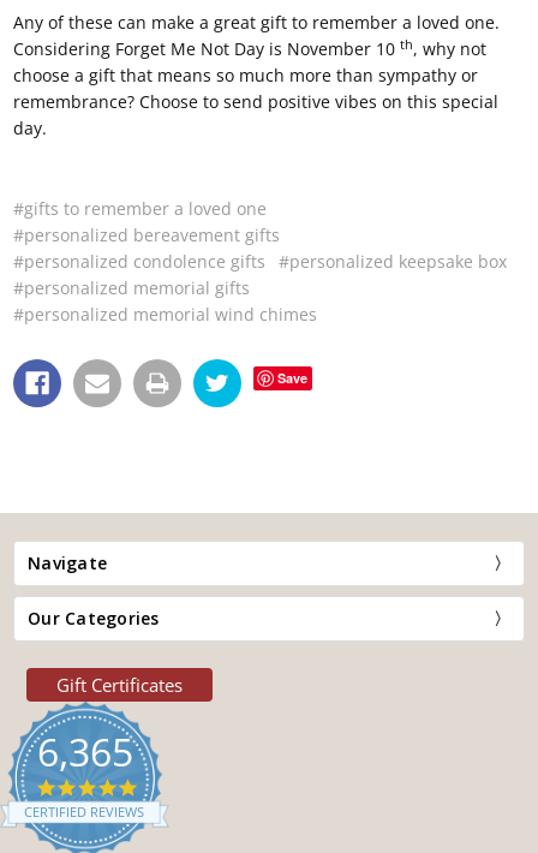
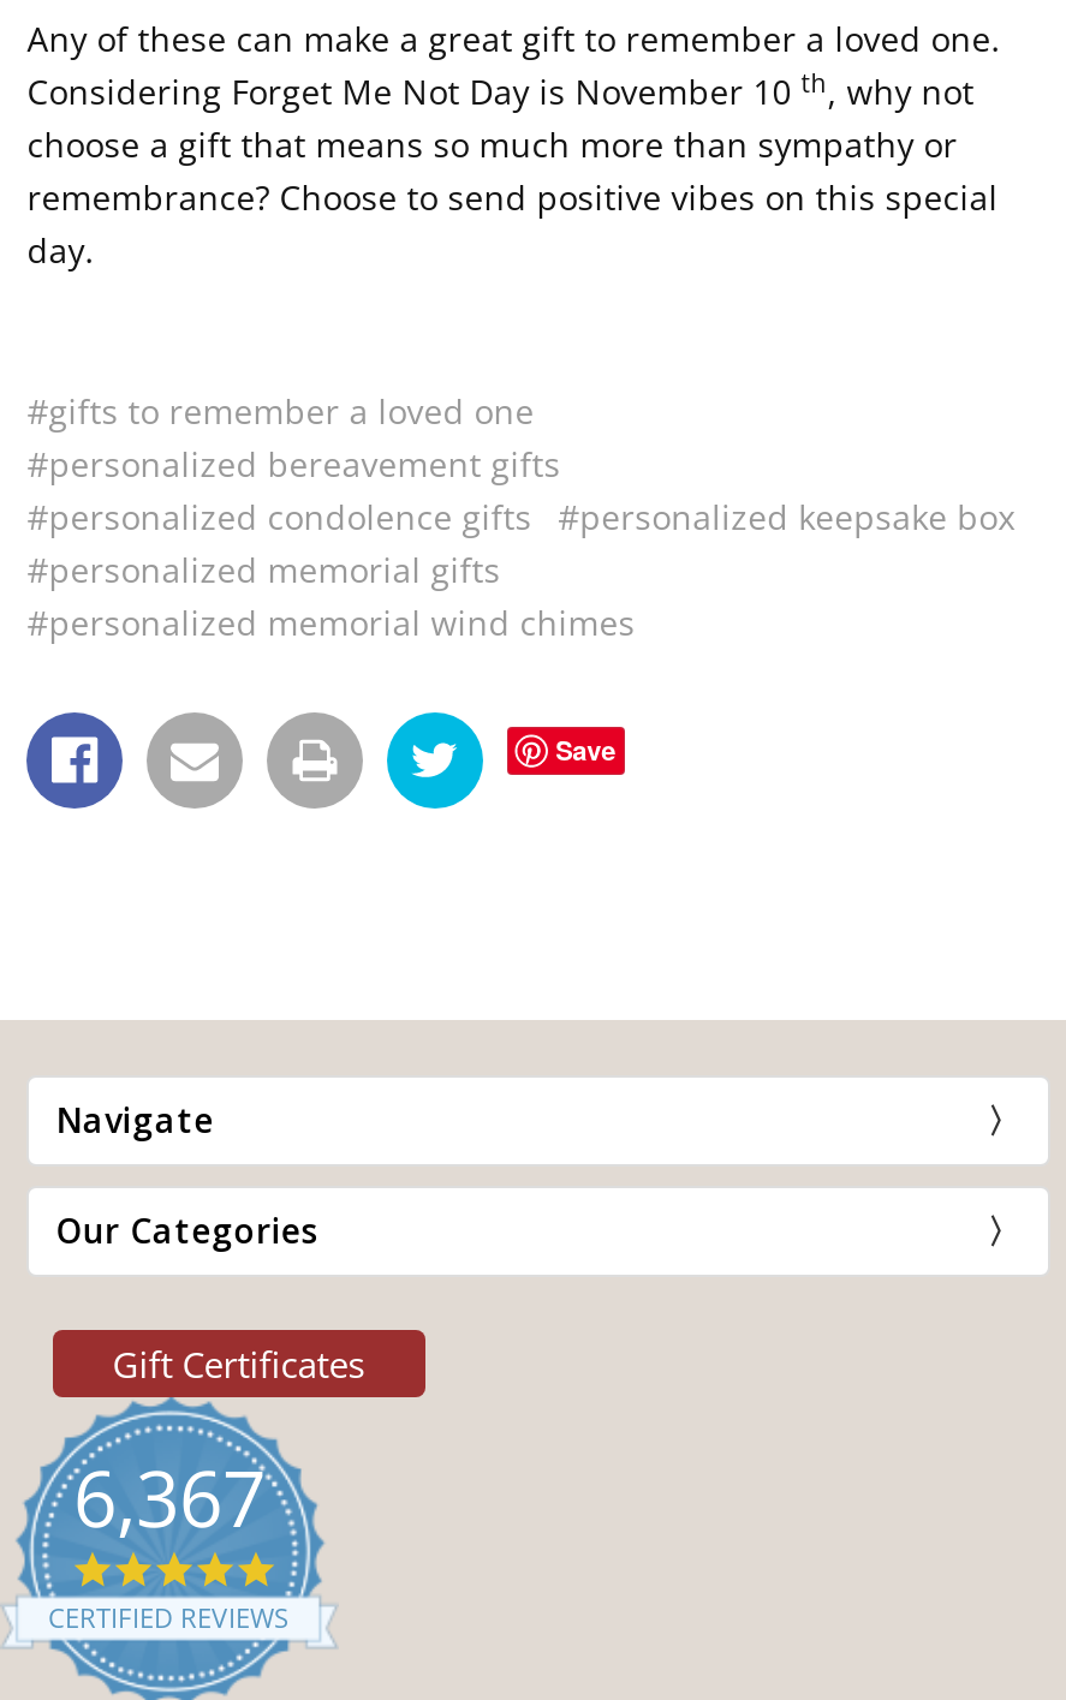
[37,726,133,777] 6,365 -> [73,1445,266,1548] 6,367

